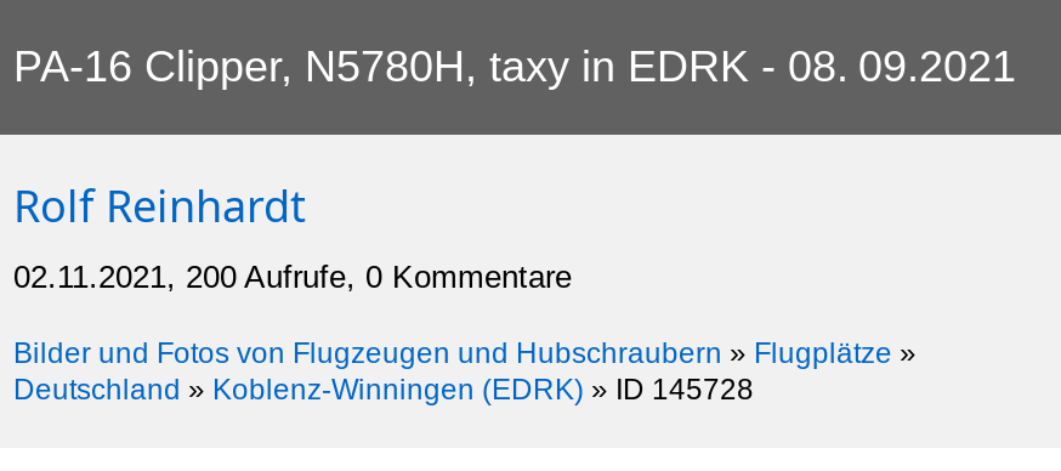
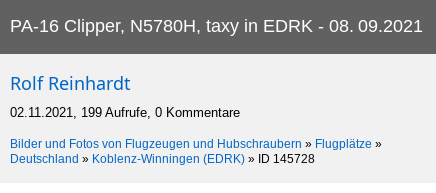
[13,259,572,296] 02.11.2021, 200 Aufrufe, 0 Kommentare -> [10,105,240,120] 02.11.2021, 199 Aufrufe, 0 Kommentare

